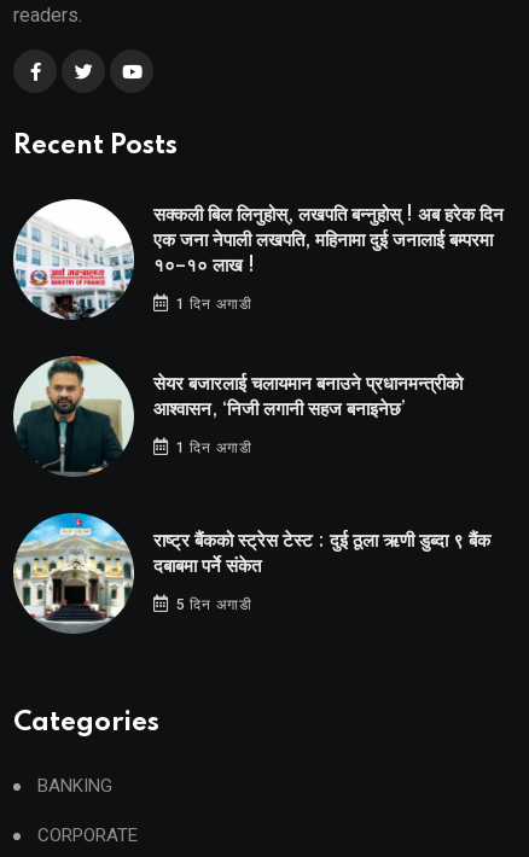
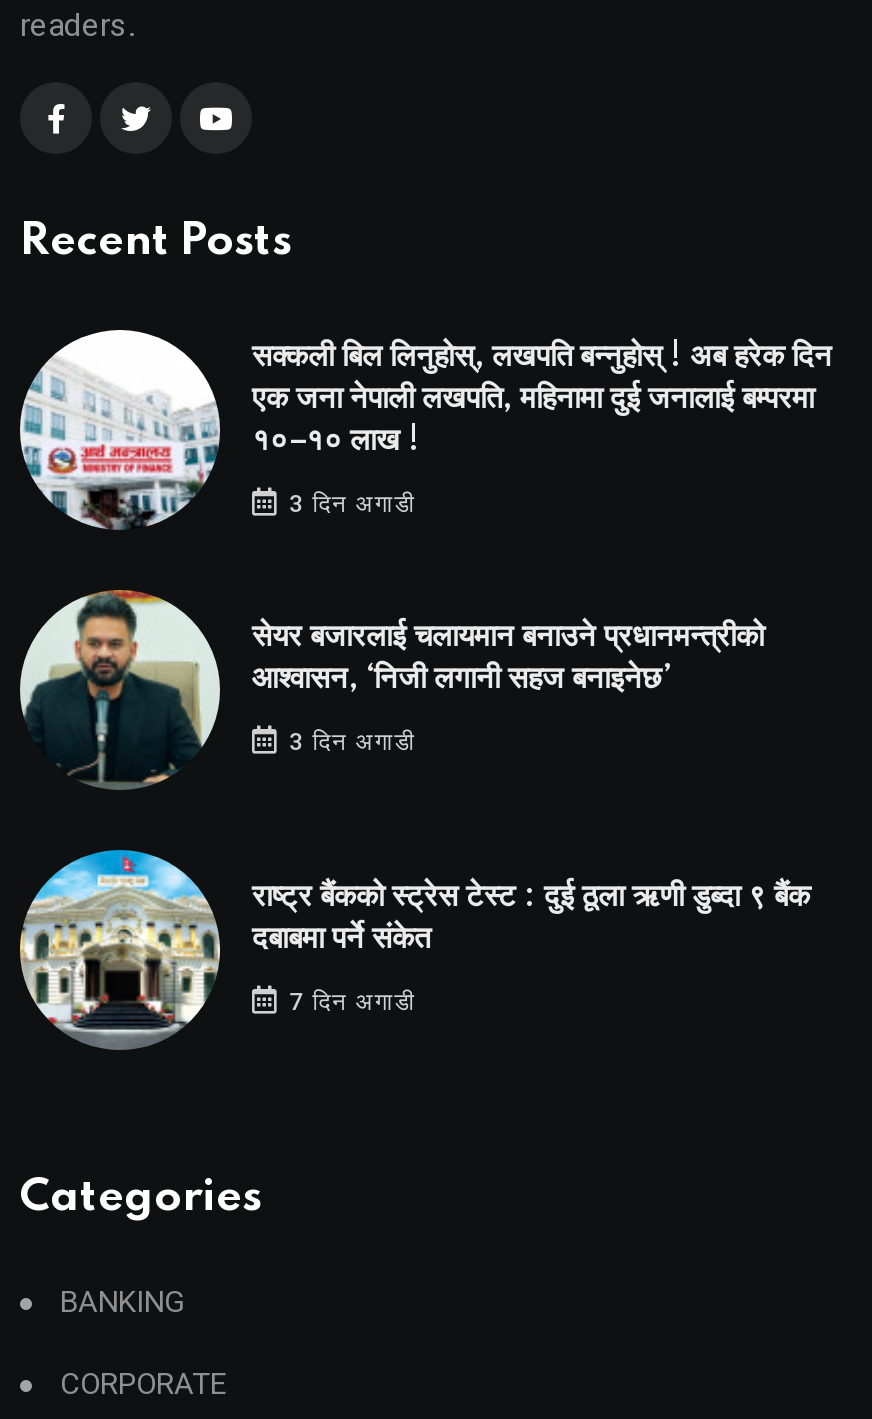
[171,295,252,312] 1 दिन अगाडी -> [282,489,416,517] 3 दिन अगाडी
[171,440,252,457] 1 दिन अगाडी -> [282,728,416,756] 3 दिन अगाडी
[171,597,252,613] 5 दिन अगाडी -> [282,988,416,1016] 7 दिन अगाडी

